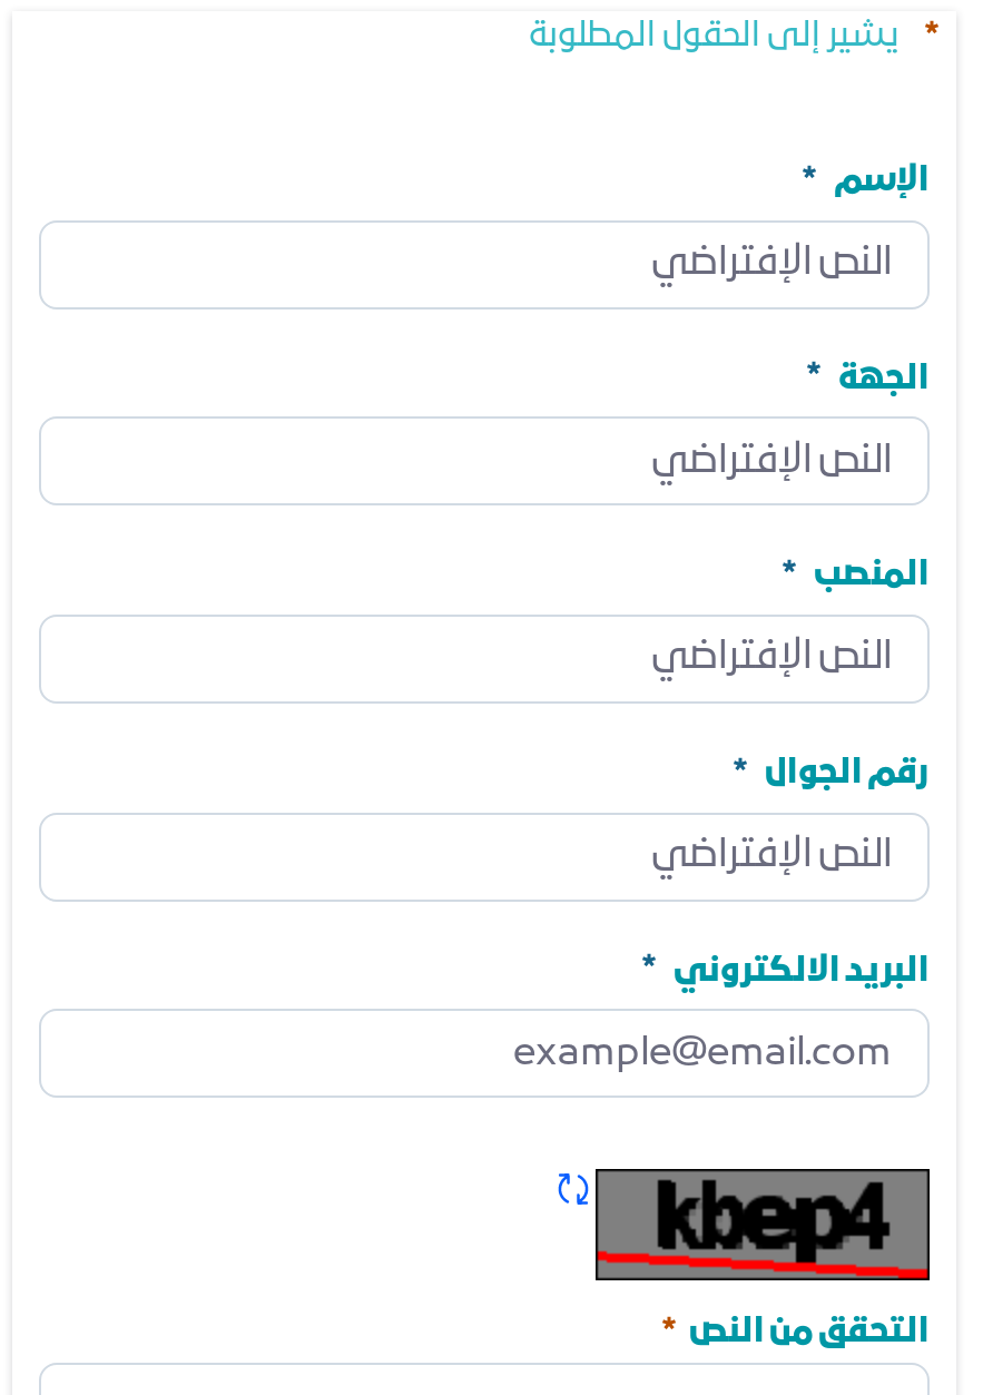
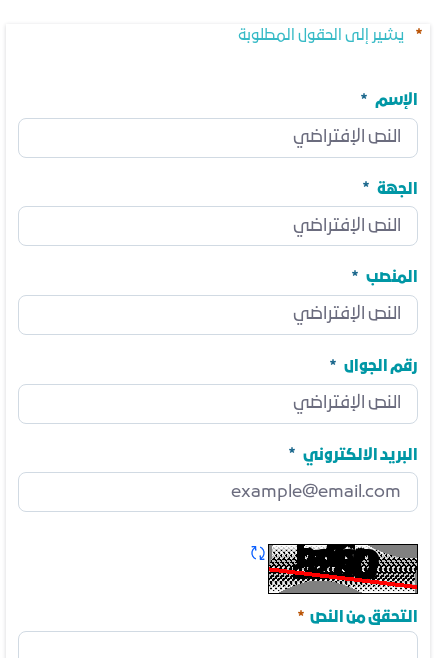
[596,1169,930,1280] [image] -> [268,544,418,594] [image]

